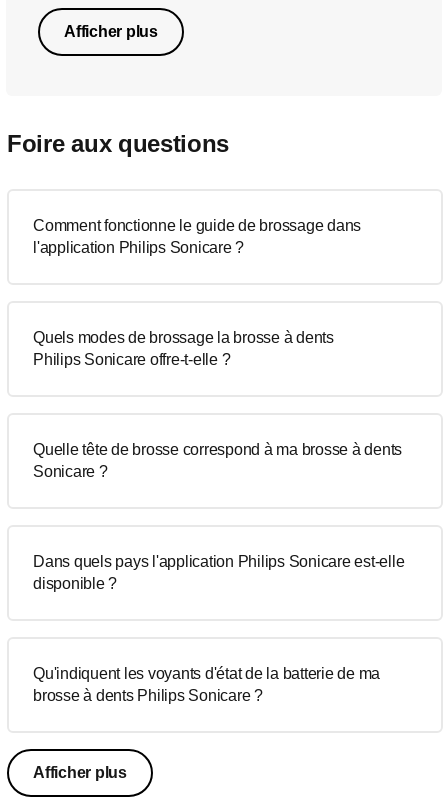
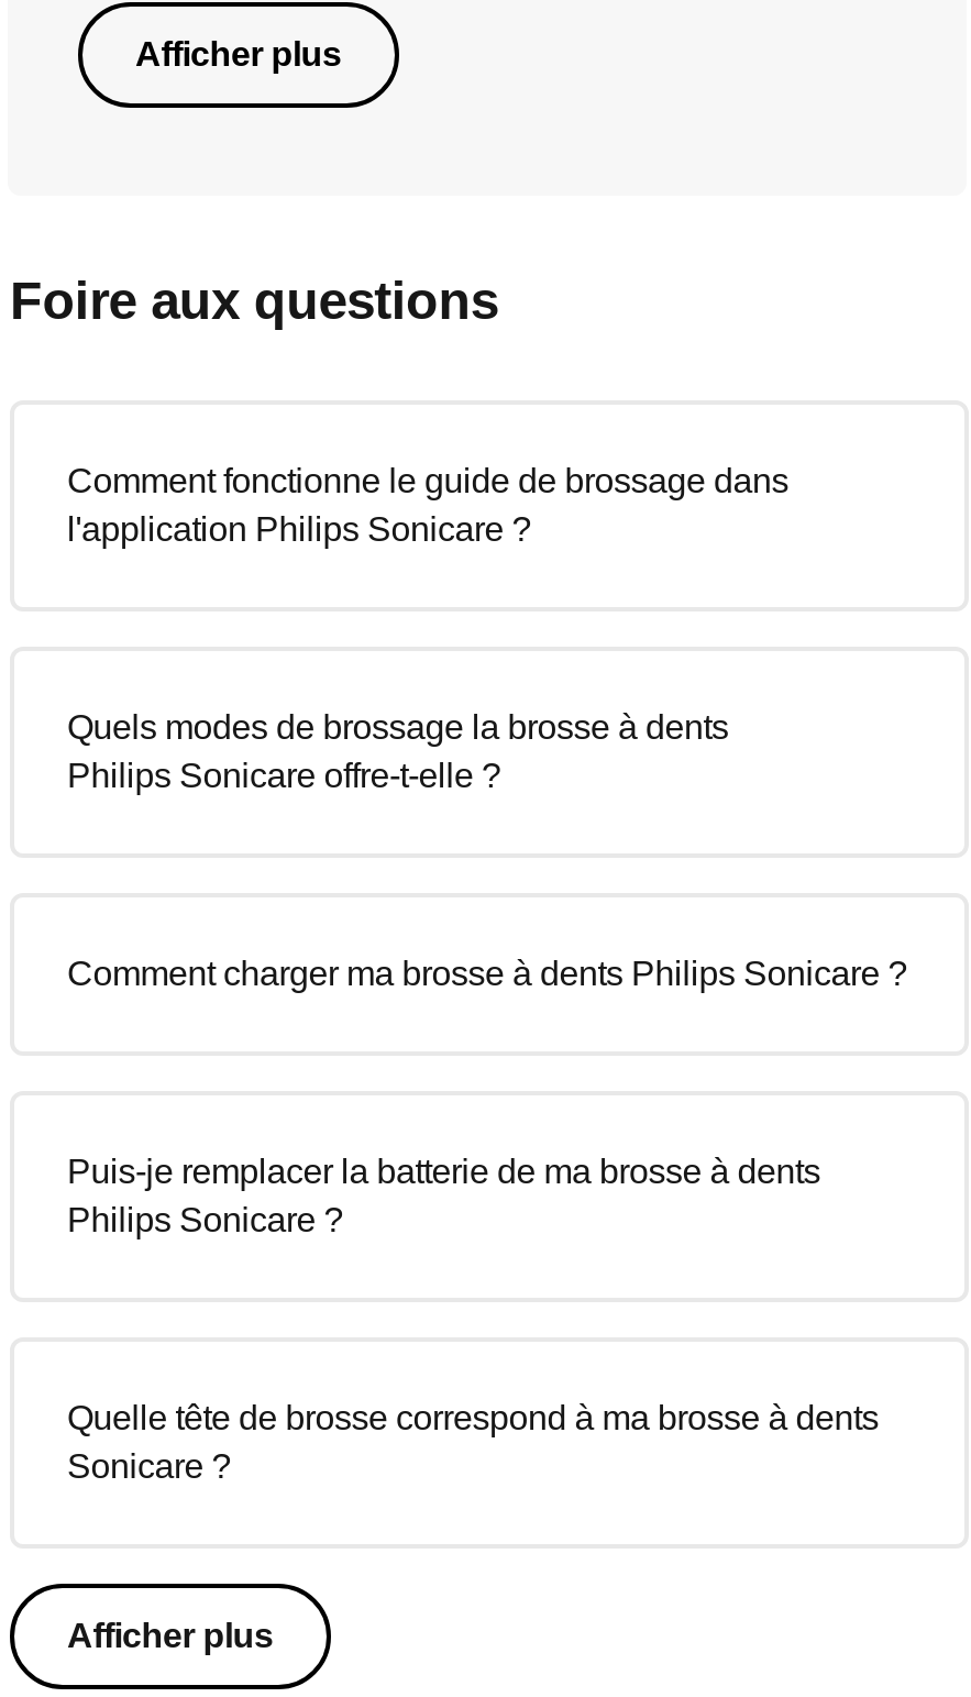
none -> [67,955,907,992] Comment charger ma brosse à dents Philips Sonicare ?
none -> [67,1153,820,1238] Puis-je remplacer la batterie de ma brosse à dents | Philips Sonicare ?
moved [33,441,402,480] -> [67,1399,879,1485]: Quelle tête de brosse correspond à ma brosse à dents | Sonicare ?
[33,553,404,592] Dans quels pays l'application Philips Sonicare est-elle | disponible ? -> none
[33,665,380,704] Qu'indiquent les voyants d'état de la batterie de ma | brosse à dents Philips Sonicare ? -> none

